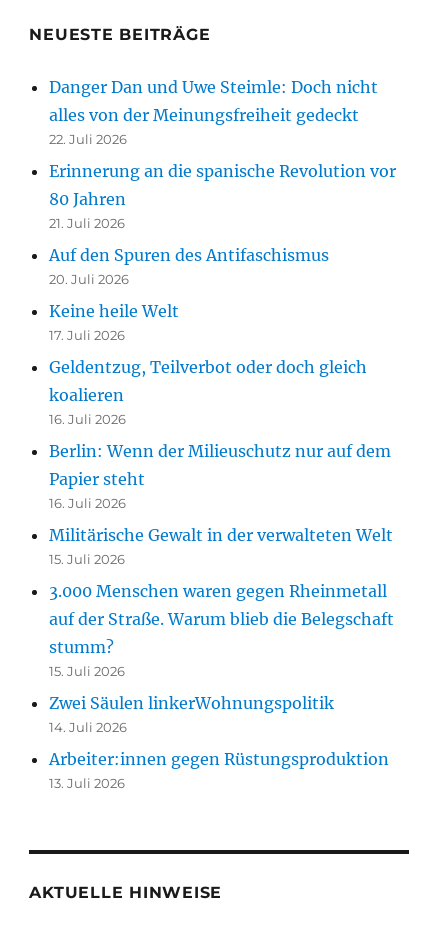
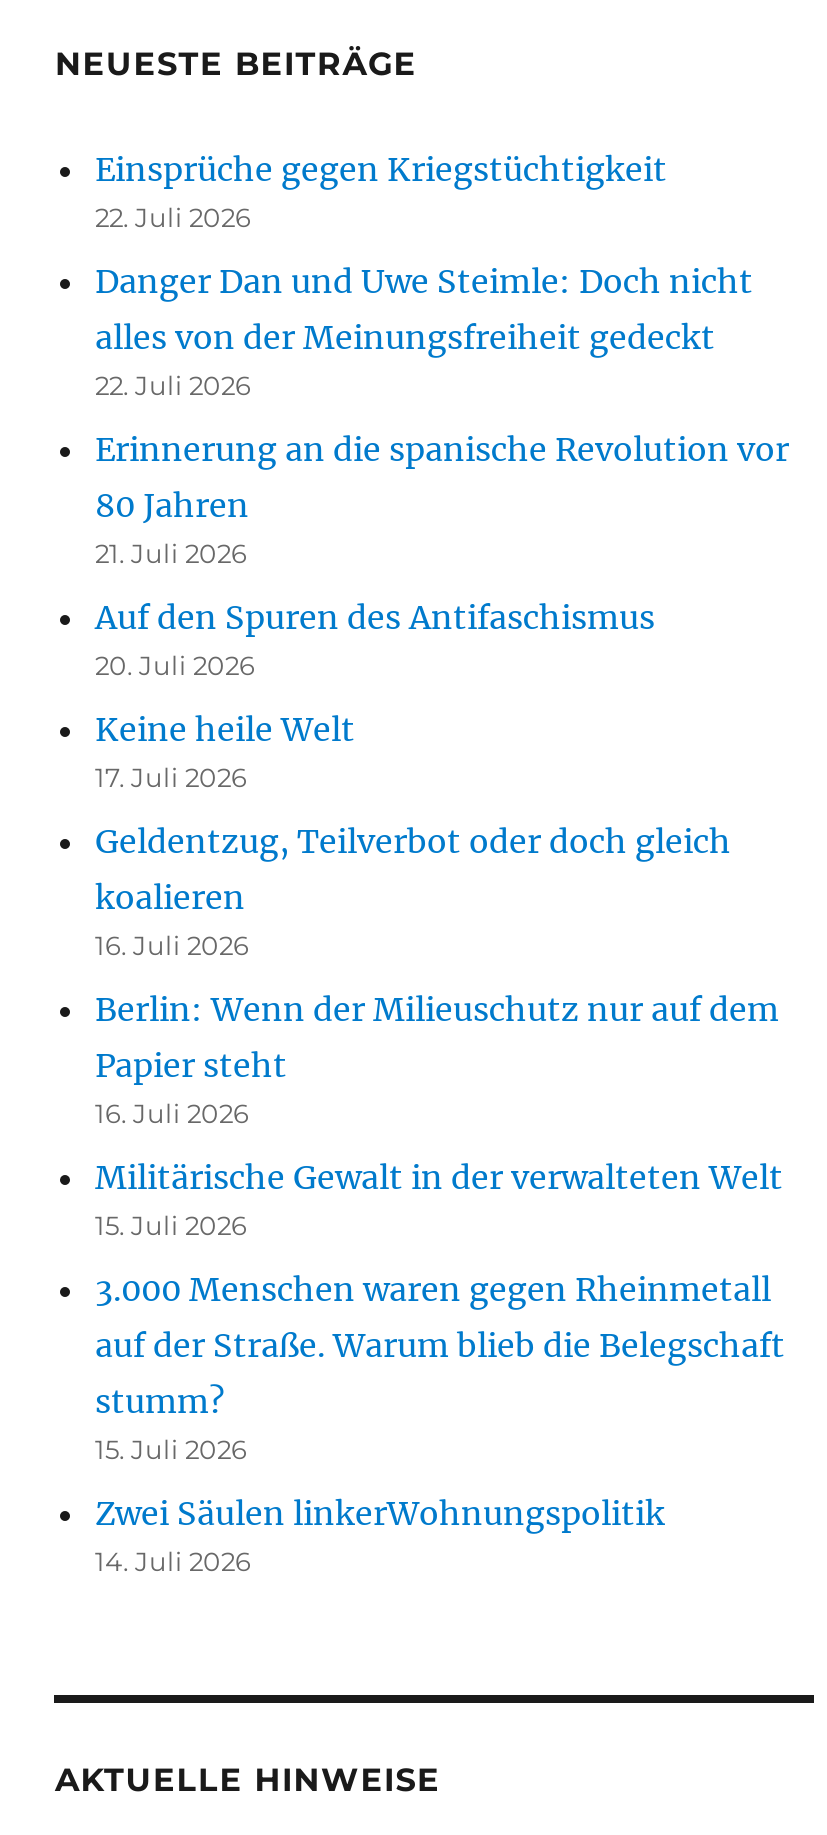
none -> [95,149,667,233] Einsprüche gegen Kriegstüchtigkeit | 22. Juli 2026
moved [49,77,396,735] -> [95,261,789,1577]: Danger Dan und Uwe Steimle: Doch nicht | alles von der Meinungsfreiheit gedeckt | 22. Juli 2026 | ... | Zwei Säulen linkerWohnungspolitik | 14. Juli 2026
[49,749,389,791] Arbeiter:innen gegen Rüstungsproduktion | 13. Juli 2026 -> none

